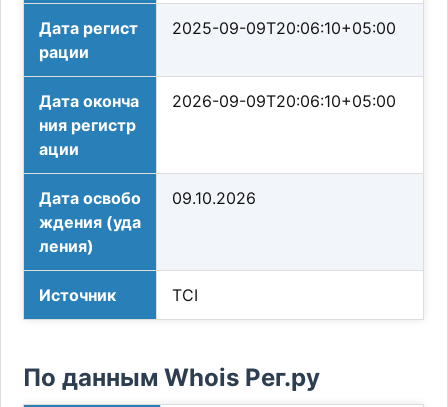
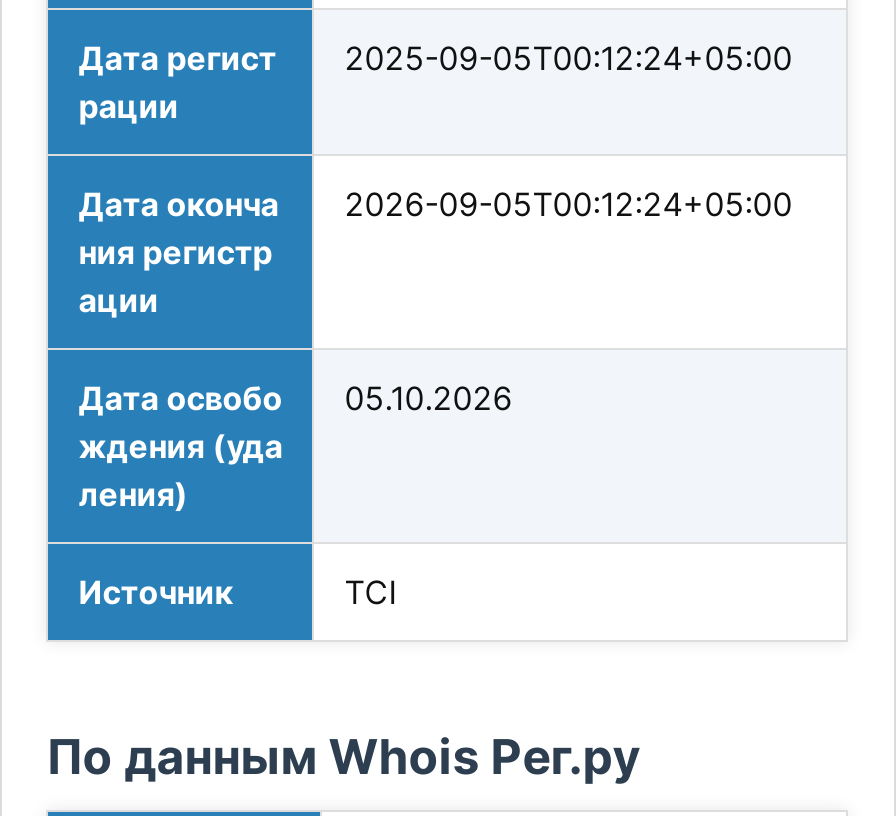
[39,18,396,38] Дата регист 2025-09-09T20:06:10+05:00 -> [79,38,793,78] Дата регист 2025-09-05T00:12:24+05:00
[39,91,396,111] Дата оконча 2026-09-09T20:06:10+05:00 -> [79,184,793,224] Дата оконча 2026-09-05T00:12:24+05:00
[39,188,256,208] Дата освобо 09.10.2026 -> [79,378,513,418] Дата освобо 05.10.2026

